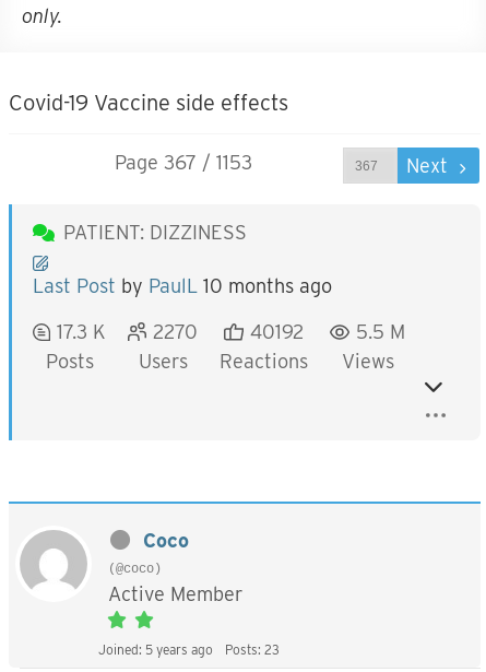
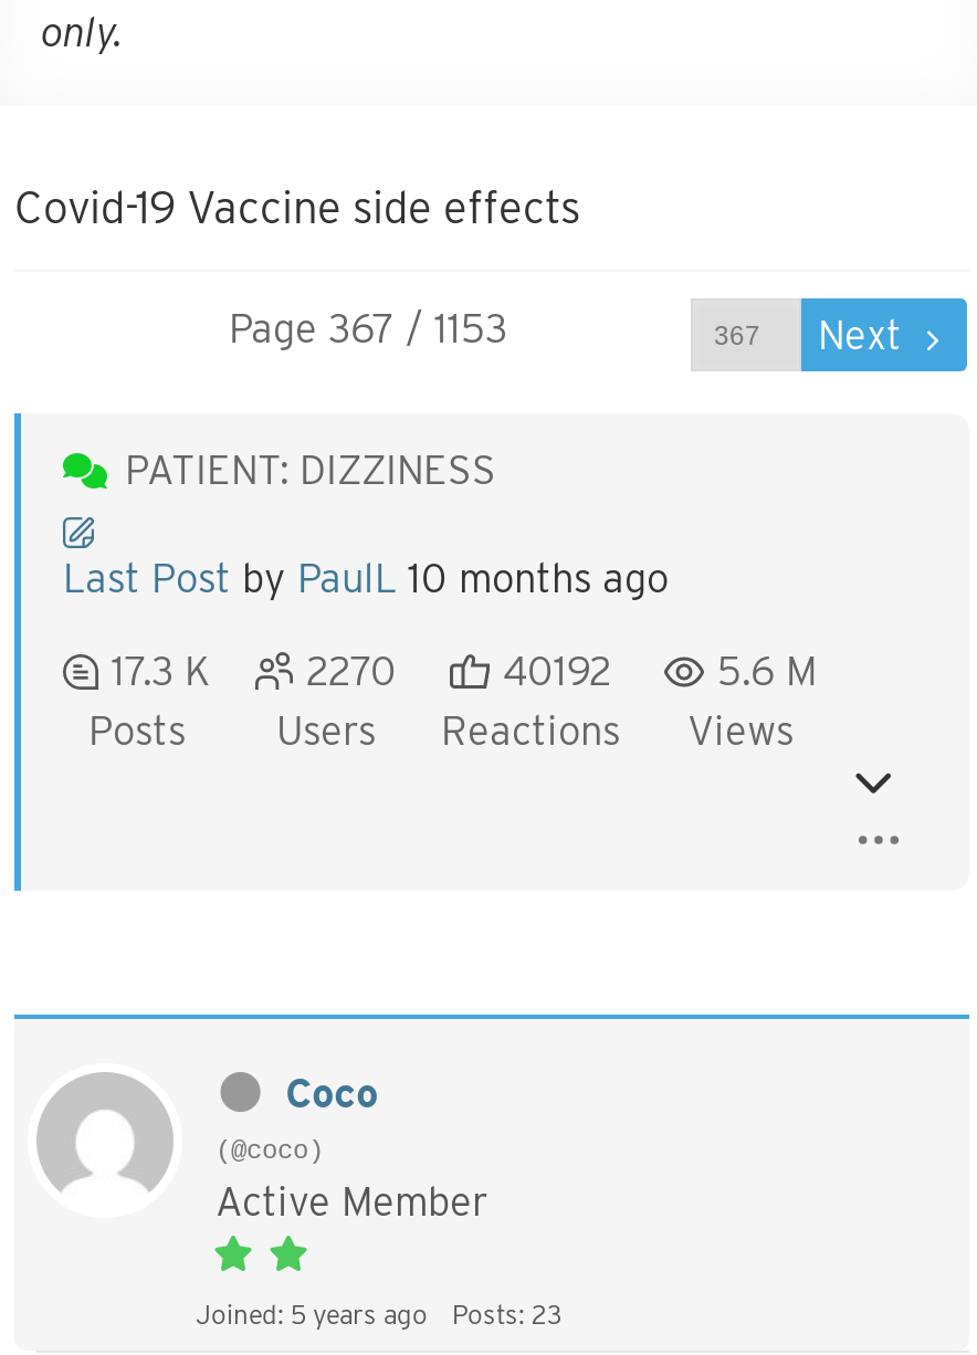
[356,320,405,343] 5.5 M -> [717,648,817,694] 5.6 M

